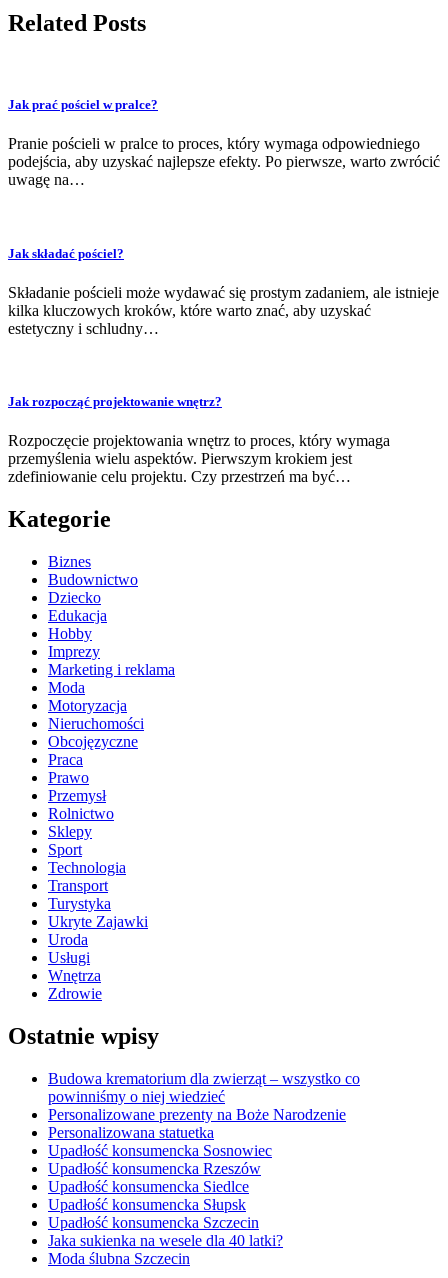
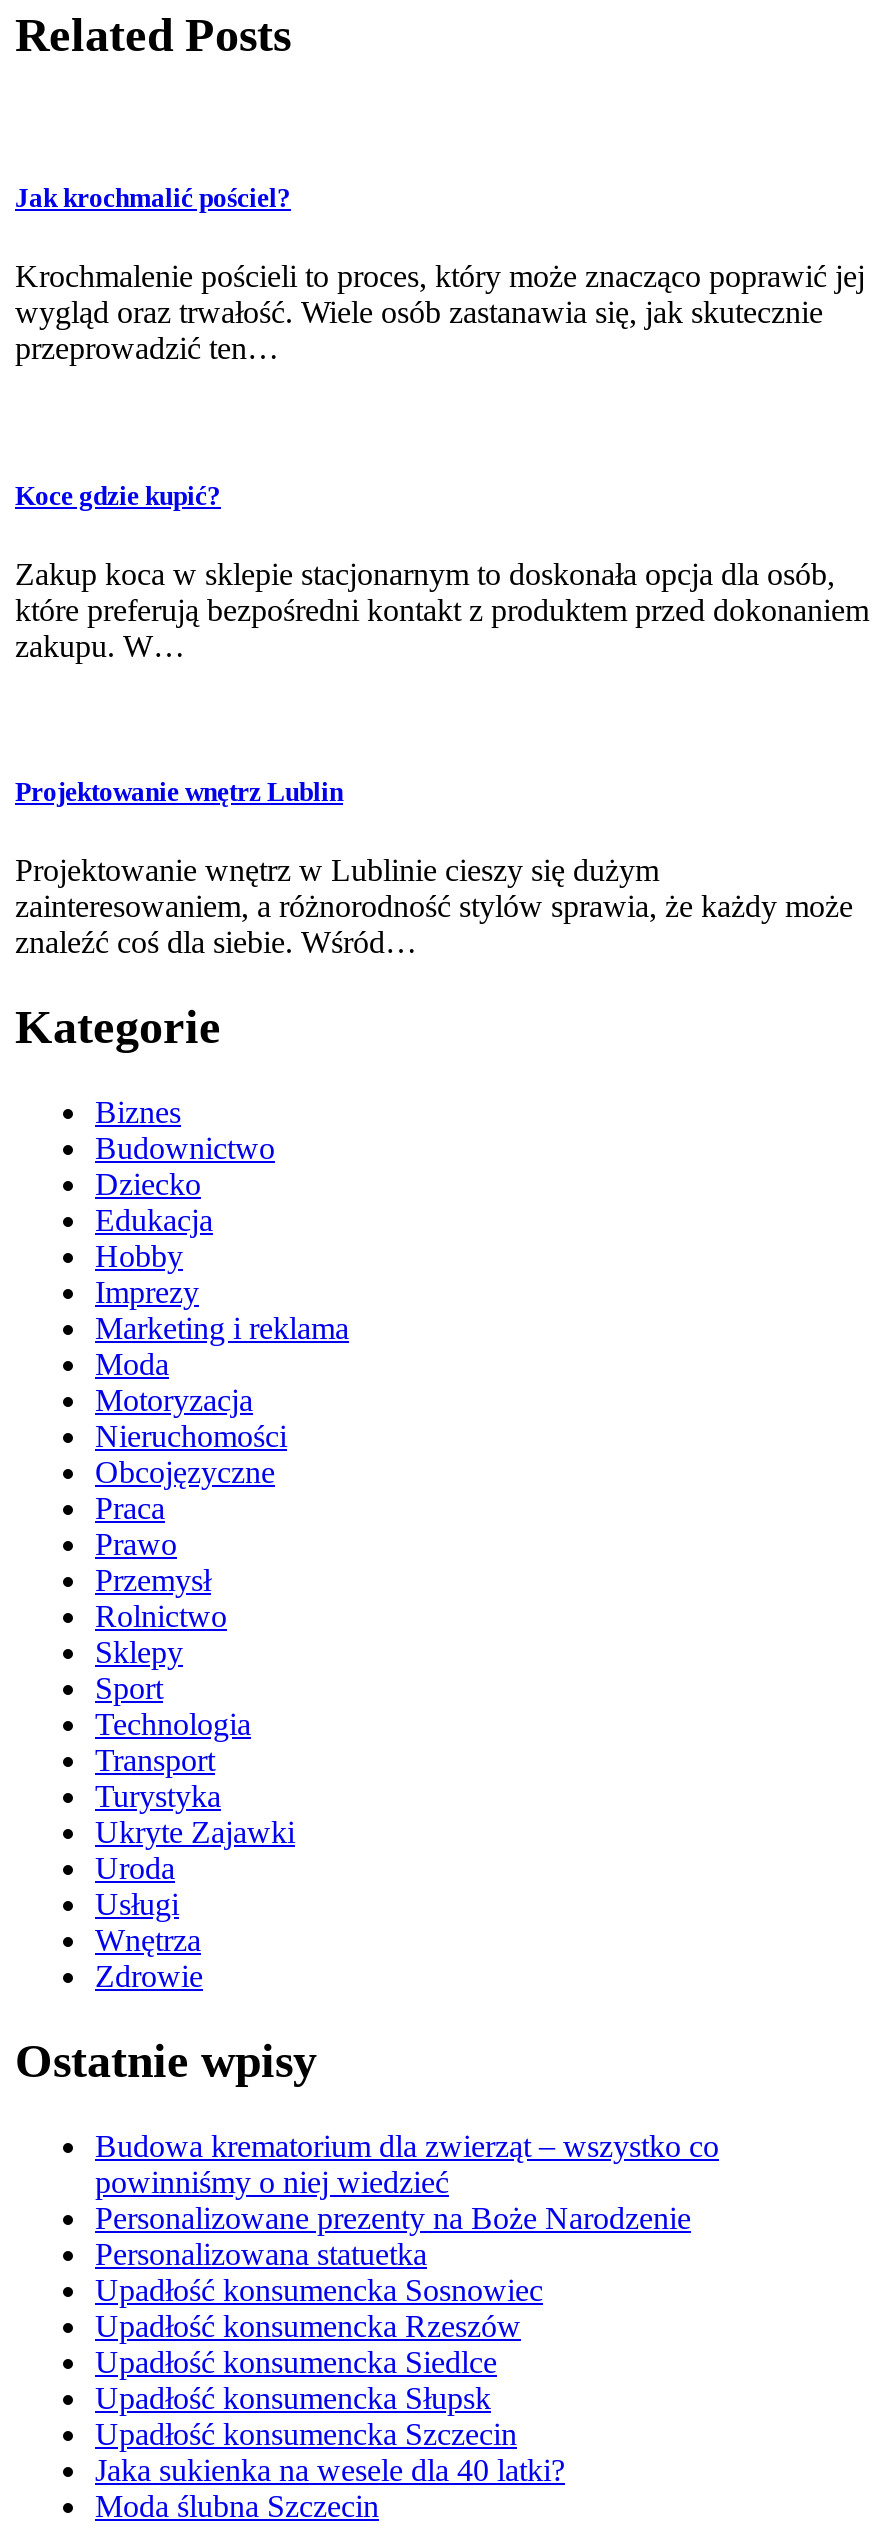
[8,97,158,112] Jak prać pościel w pralce? -> [15,183,291,213] Jak krochmalić pościel?
[8,135,440,188] Pranie pościeli w pralce to proces, który wymaga odpowiedniego | podejścia, aby uzyskać najlepsze efekty. Po pierwsze, warto zwrócić | uwagę na… -> [15,260,865,366] Krochmalenie pościeli to proces, który może znacząco poprawić jej | wygląd oraz trwałość. Wiele osób zastanawia się, jak skutecznie | przeprowadzić ten…
[8,245,124,260] Jak składać pościel? -> [15,480,221,510] Koce gdzie kupić?
[8,284,439,337] Składanie pościeli może wydawać się prostym zadaniem, ale istnieje | kilka kluczowych kroków, które warto znać, aby uzyskać | estetyczny i schludny… -> [15,556,869,662] Zakup koca w sklepie stacjonarnym to doskonała opcja dla osób, | które preferują bezpośredni kontakt z produktem przed dokonaniem | zakupu. W…
[8,394,222,409] Jak rozpocząć projektowanie wnętrz? -> [15,777,343,807] Projektowanie wnętrz Lublin
[8,432,390,485] Rozpoczęcie projektowania wnętrz to proces, który wymaga | przemyślenia wielu aspektów. Pierwszym krokiem jest | zdefiniowanie celu projektu. Czy przestrzeń ma być… -> [15,853,853,959] Projektowanie wnętrz w Lublinie cieszy się dużym | zainteresowaniem, a różnorodność stylów sprawia, że każdy może | znaleźć coś dla siebie. Wśród…

